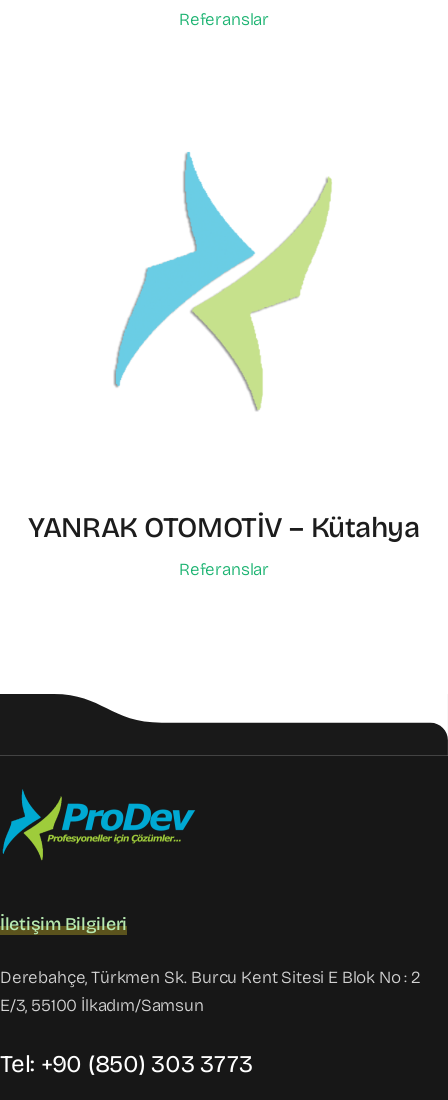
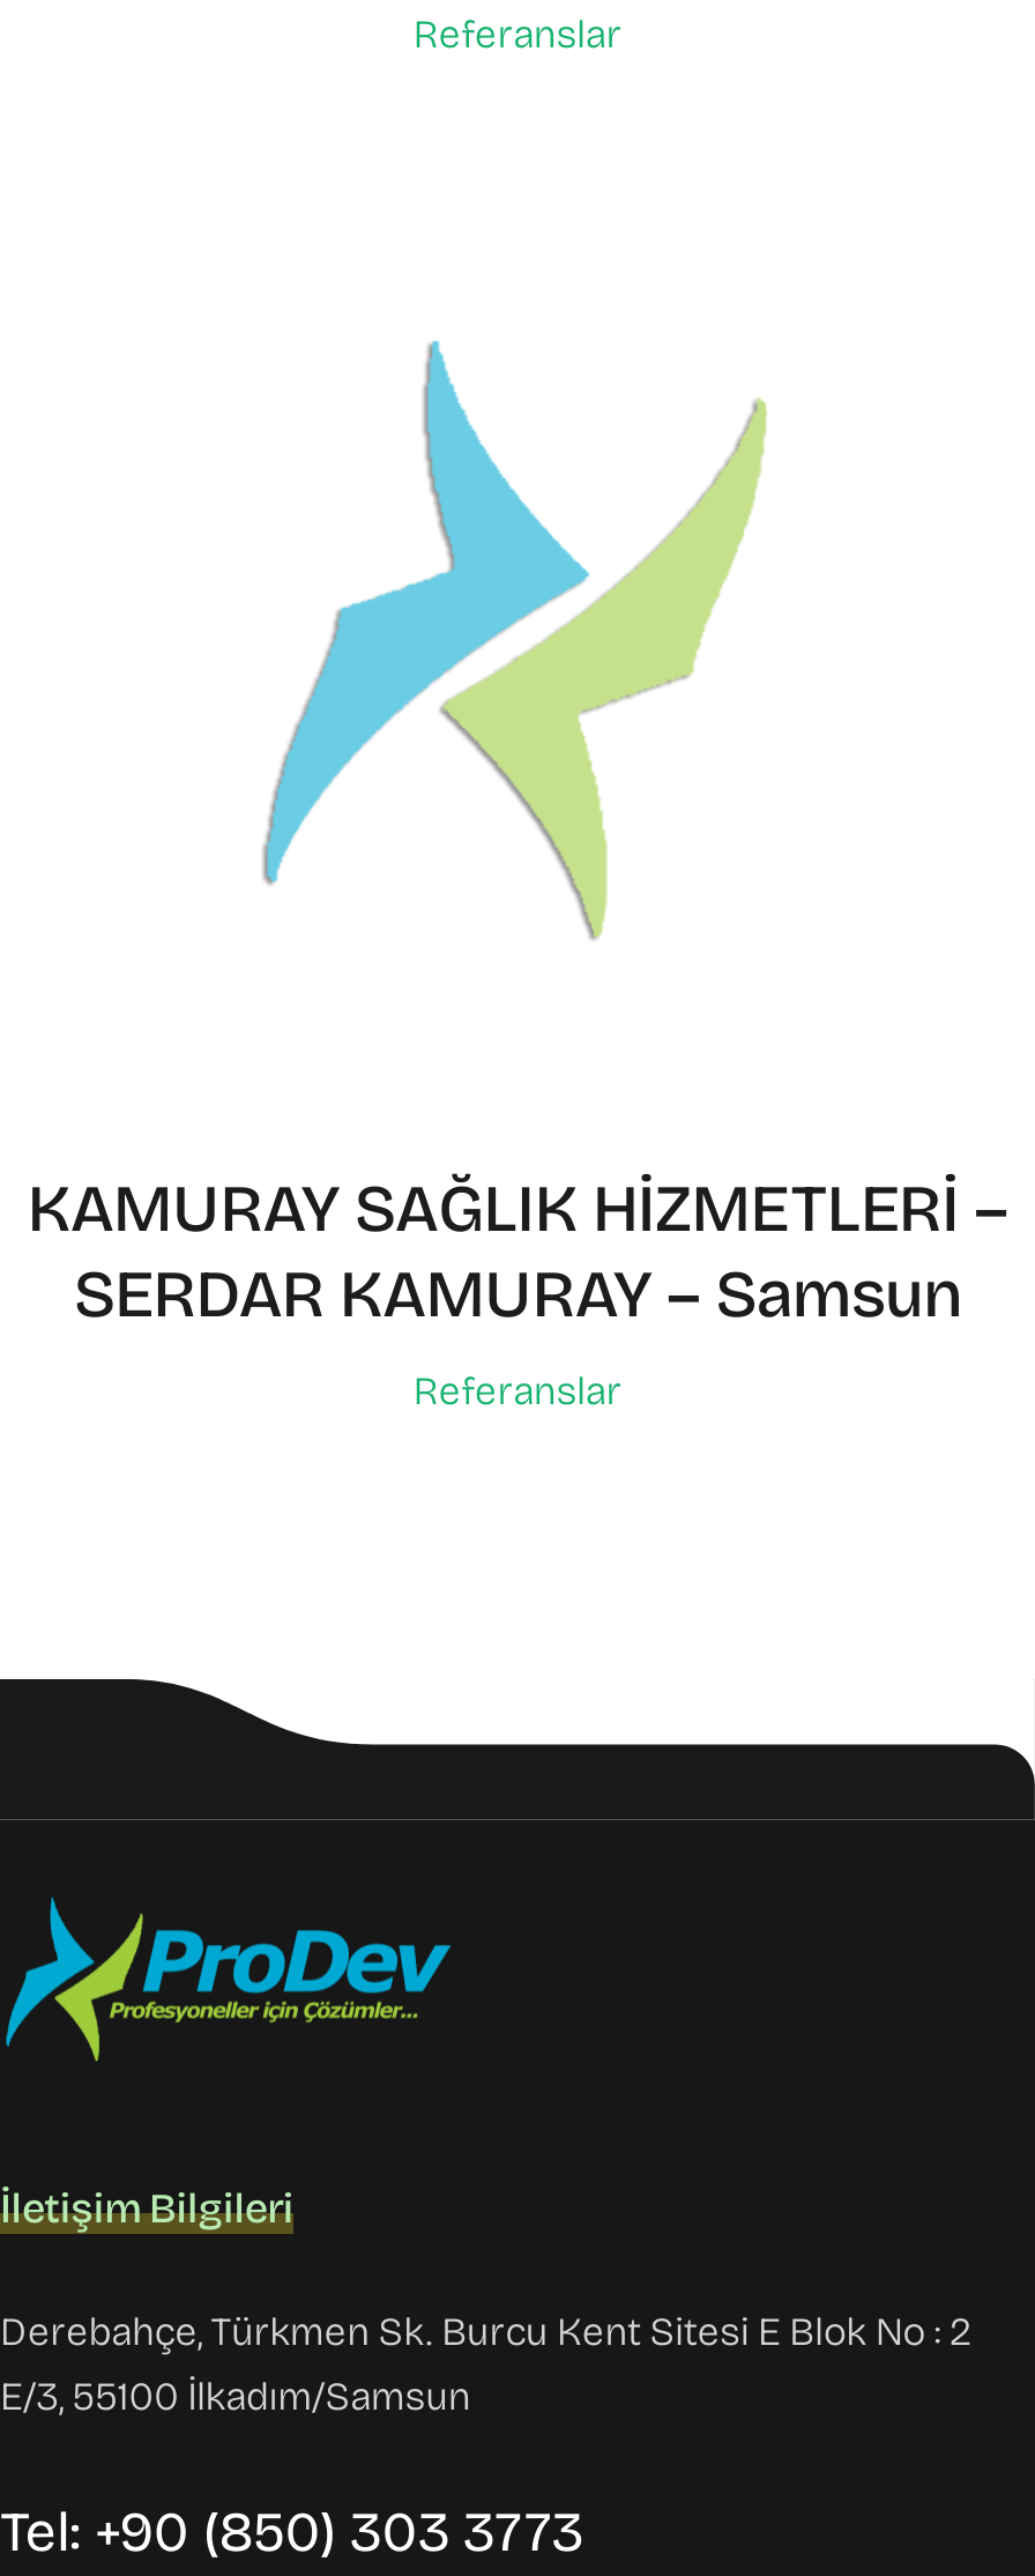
[28,510,420,545] YANRAK OTOMOTİV – Kütahya -> [27,1169,1008,1336] KAMURAY SAĞLIK HİZMETLERİ – | SERDAR KAMURAY – Samsun

